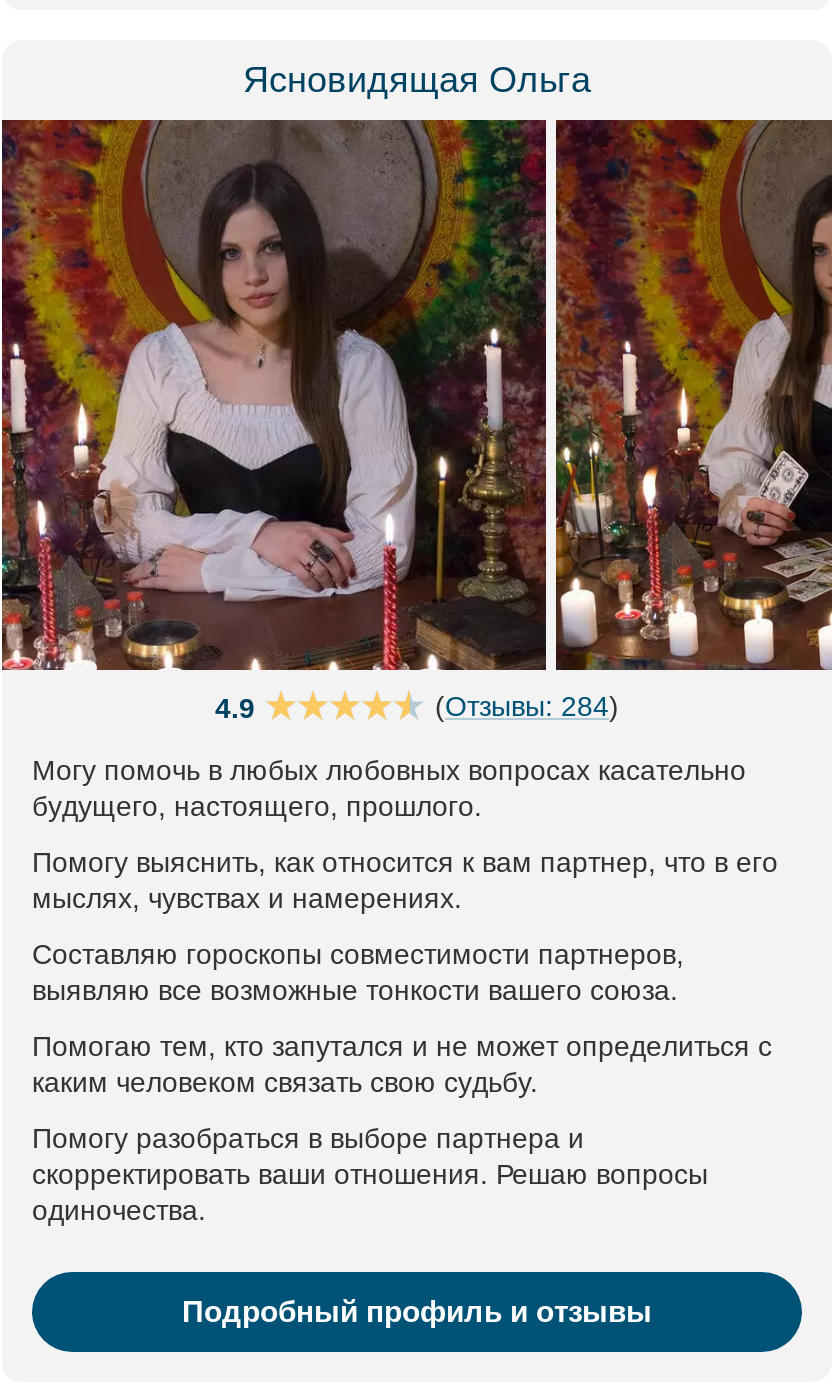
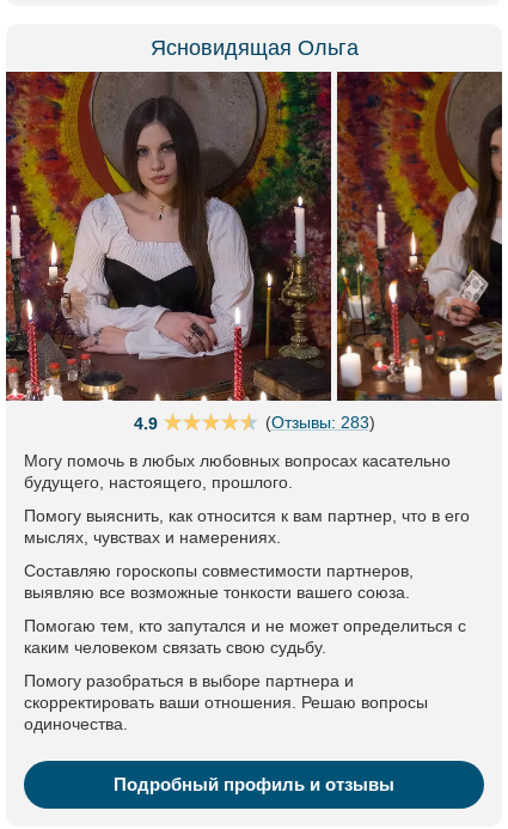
[435,689,619,721] (Отзывы: 284) -> [265,412,375,431] (Отзывы: 283)

